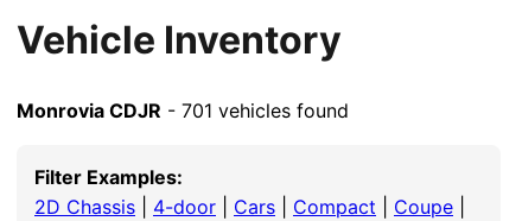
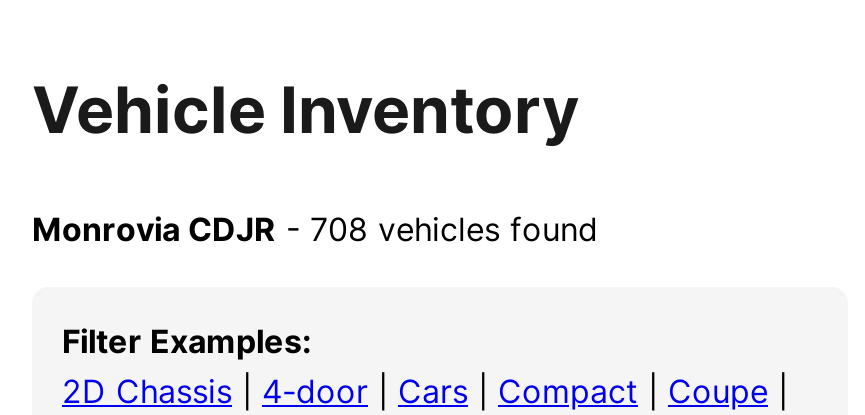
[17,98,349,122] Monrovia CDJR - 701 vehicles found -> [32,209,598,249] Monrovia CDJR - 708 vehicles found

